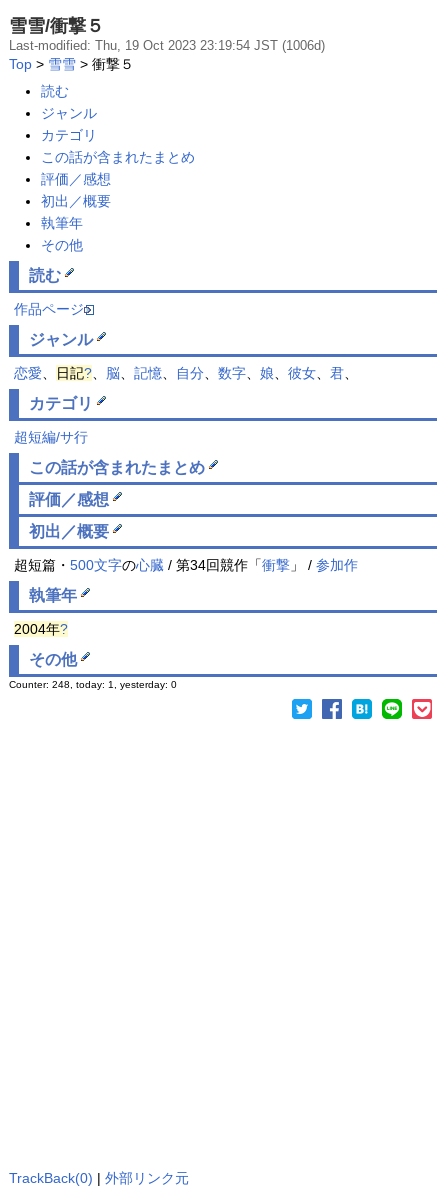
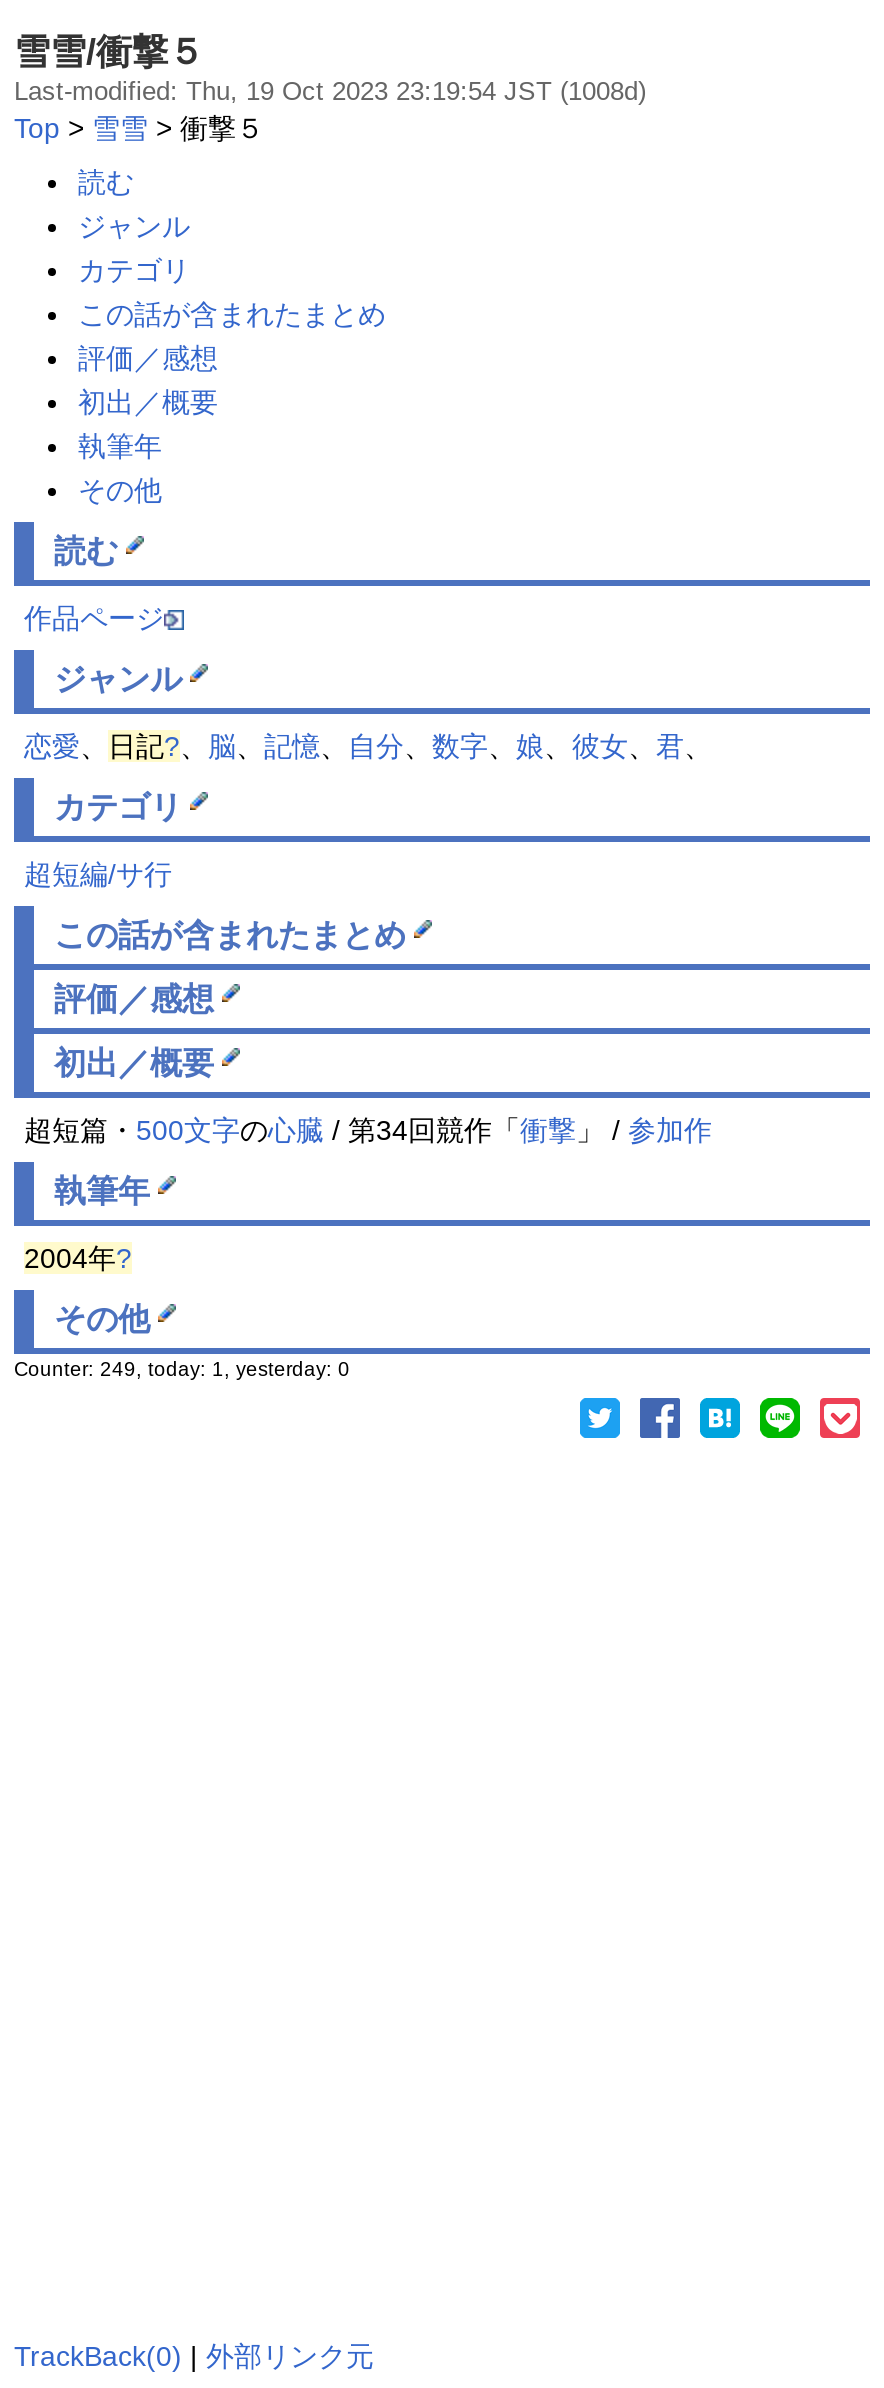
[9,38,325,53] Last-modified: Thu, 19 Oct 2023 23:19:54 JST (1006d) -> [14,76,646,106] Last-modified: Thu, 19 Oct 2023 23:19:54 JST (1008d)
[9,679,177,690] Counter: 248, today: 1, yesterday: 0 -> [14,1358,350,1380] Counter: 249, today: 1, yesterday: 0

